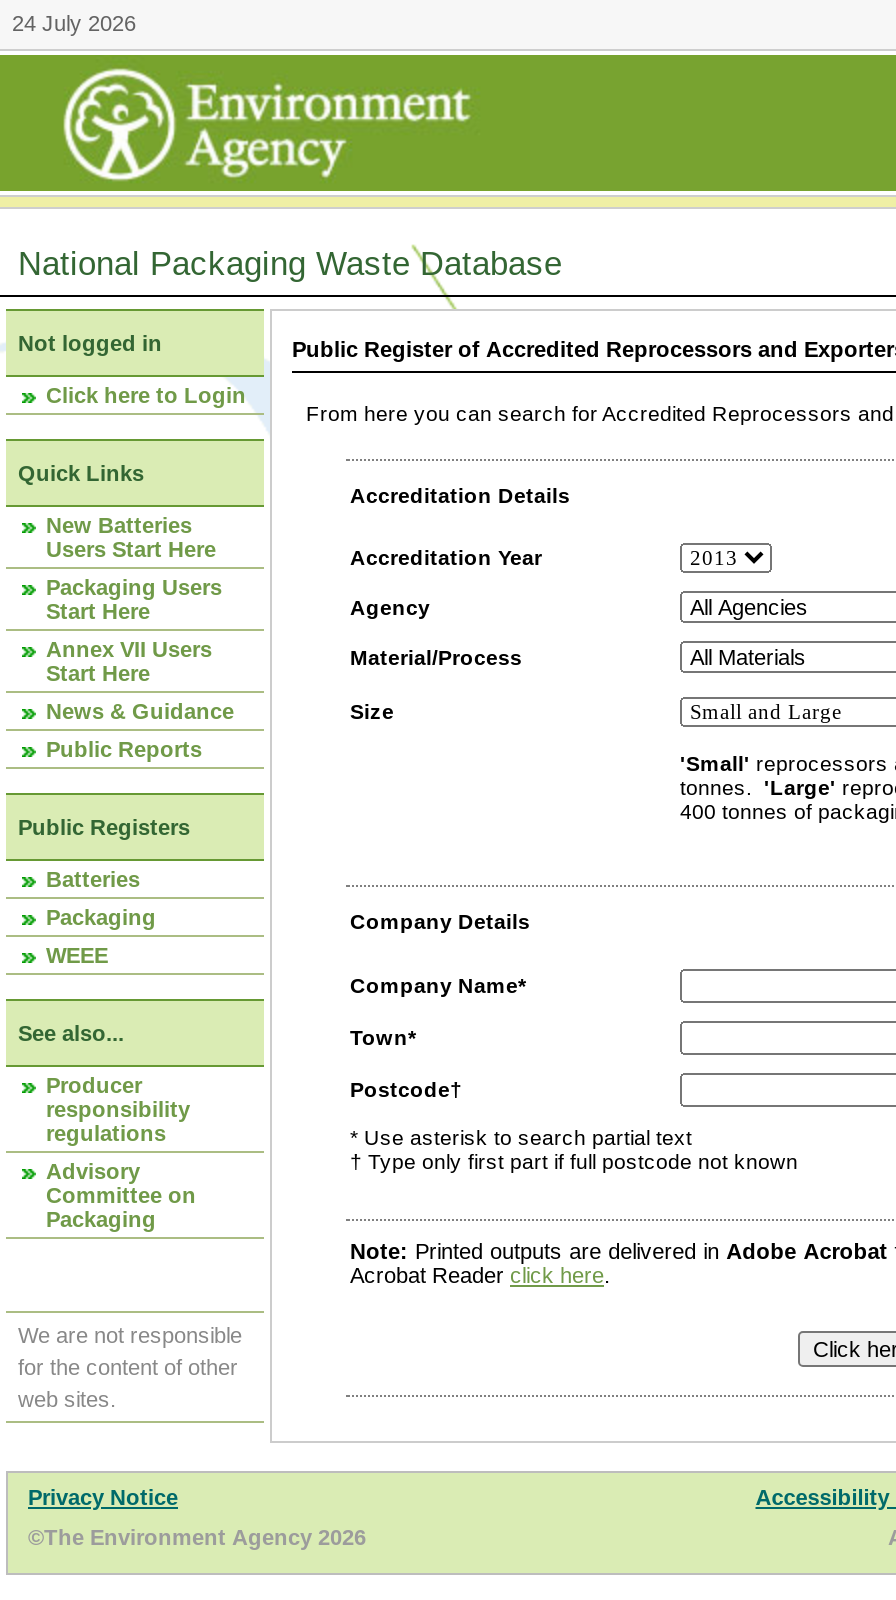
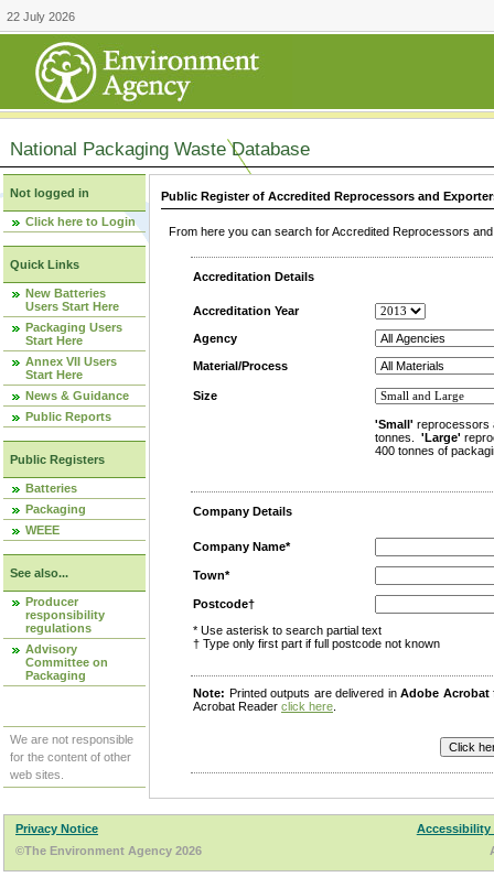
[12,11,136,35] 24 July 2026 -> [7,10,75,23] 22 July 2026

